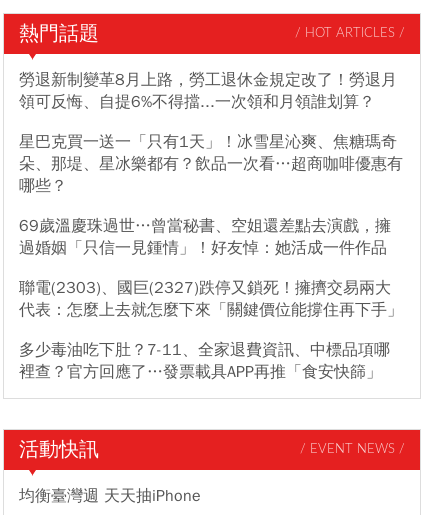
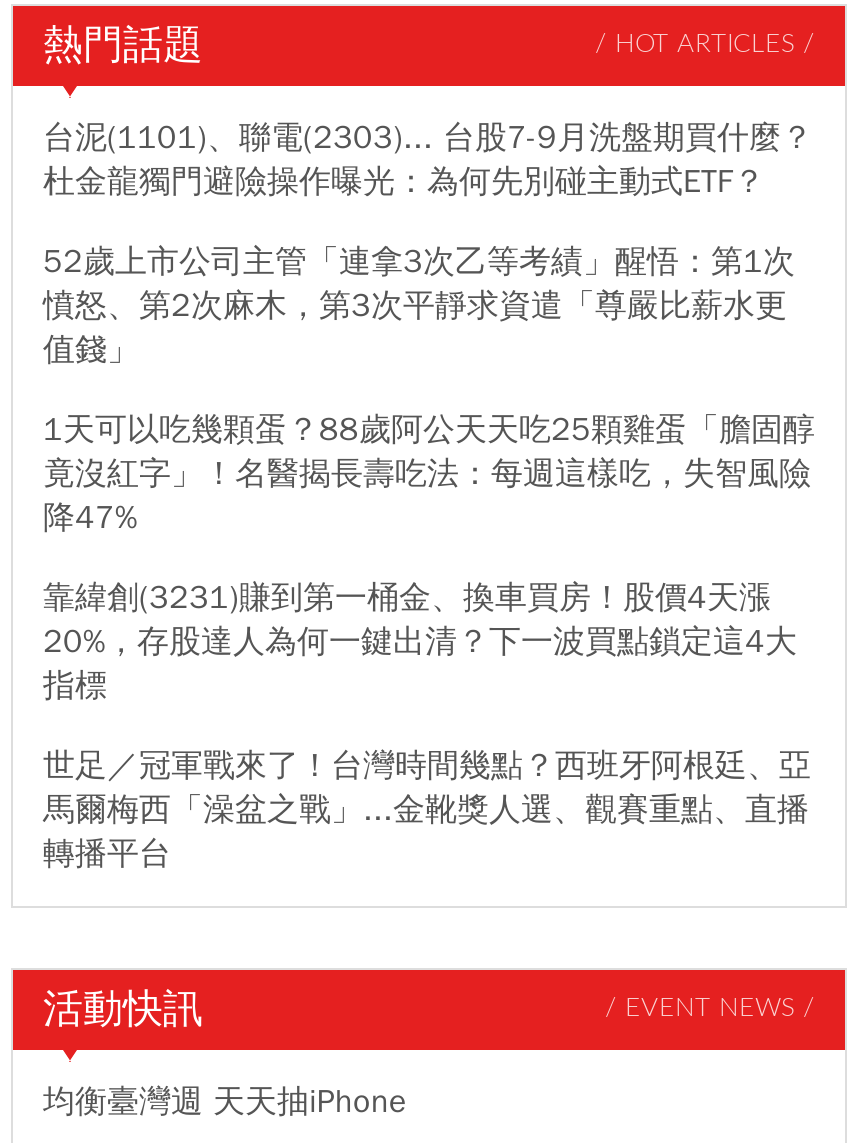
[19,69,397,111] 勞退新制變革8月上路，勞工退休金規定改了！勞退月 | 領可反悔、自提6%不得擋...一次領和月領誰划算？ -> [43,117,813,201] 台泥(1101)、聯電(2303)... 台股7-9月洗盤期買什麼？ | 杜金龍獨門避險操作曝光：為何先別碰主動式ETF？
[19,131,403,195] 星巴克買一送一「只有1天」！冰雪星沁爽、焦糖瑪奇 | 朵、那堤、星冰樂都有？飲品一次看…超商咖啡優惠有 | 哪些？ -> [43,241,795,369] 52歲上市公司主管「連拿3次乙等考績」醒悟：第1次 | 憤怒、第2次麻木，第3次平靜求資遣「尊嚴比薪水更 | 值錢」
[19,215,391,257] 69歲溫慶珠過世…曾當秘書、空姐還差點去演戲，擁 | 過婚姻「只信一見鍾情」！好友悼：她活成一件作品 -> [43,409,815,537] 1天可以吃幾顆蛋？88歲阿公天天吃25顆雞蛋「膽固醇 | 竟沒紅字」！名醫揭長壽吃法：每週這樣吃，失智風險 | 降47%
[19,277,403,319] 聯電(2303)、國巨(2327)跌停又鎖死！擁擠交易兩大 | 代表：怎麼上去就怎麼下來「關鍵價位能撐住再下手」 -> [43,577,797,705] 靠緯創(3231)賺到第一桶金、換車買房！股價4天漲 | 20%，存股達人為何一鍵出清？下一波買點鎖定這4大 | 指標
[19,339,390,381] 多少毒油吃下肚？7-11、全家退費資訊、中標品項哪 | 裡查？官方回應了…發票載具APP再推「食安快篩」 -> [43,745,811,873] 世足／冠軍戰來了！台灣時間幾點？西班牙阿根廷、亞 | 馬爾梅西「澡盆之戰」...金靴獎人選、觀賽重點、直播 | 轉播平台

